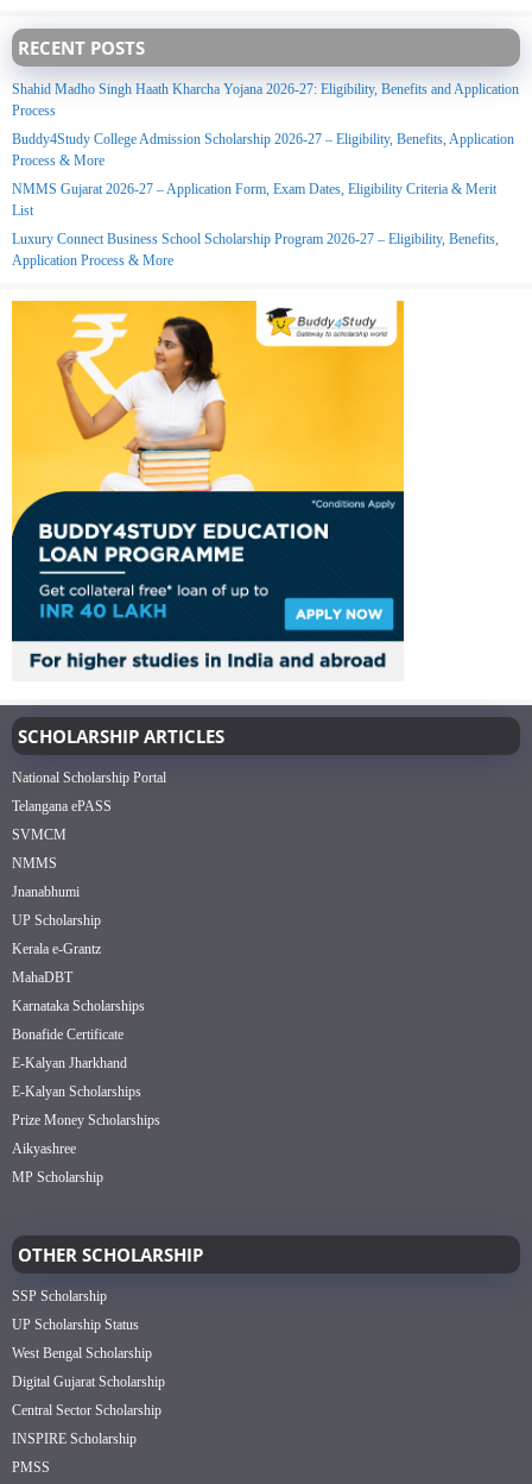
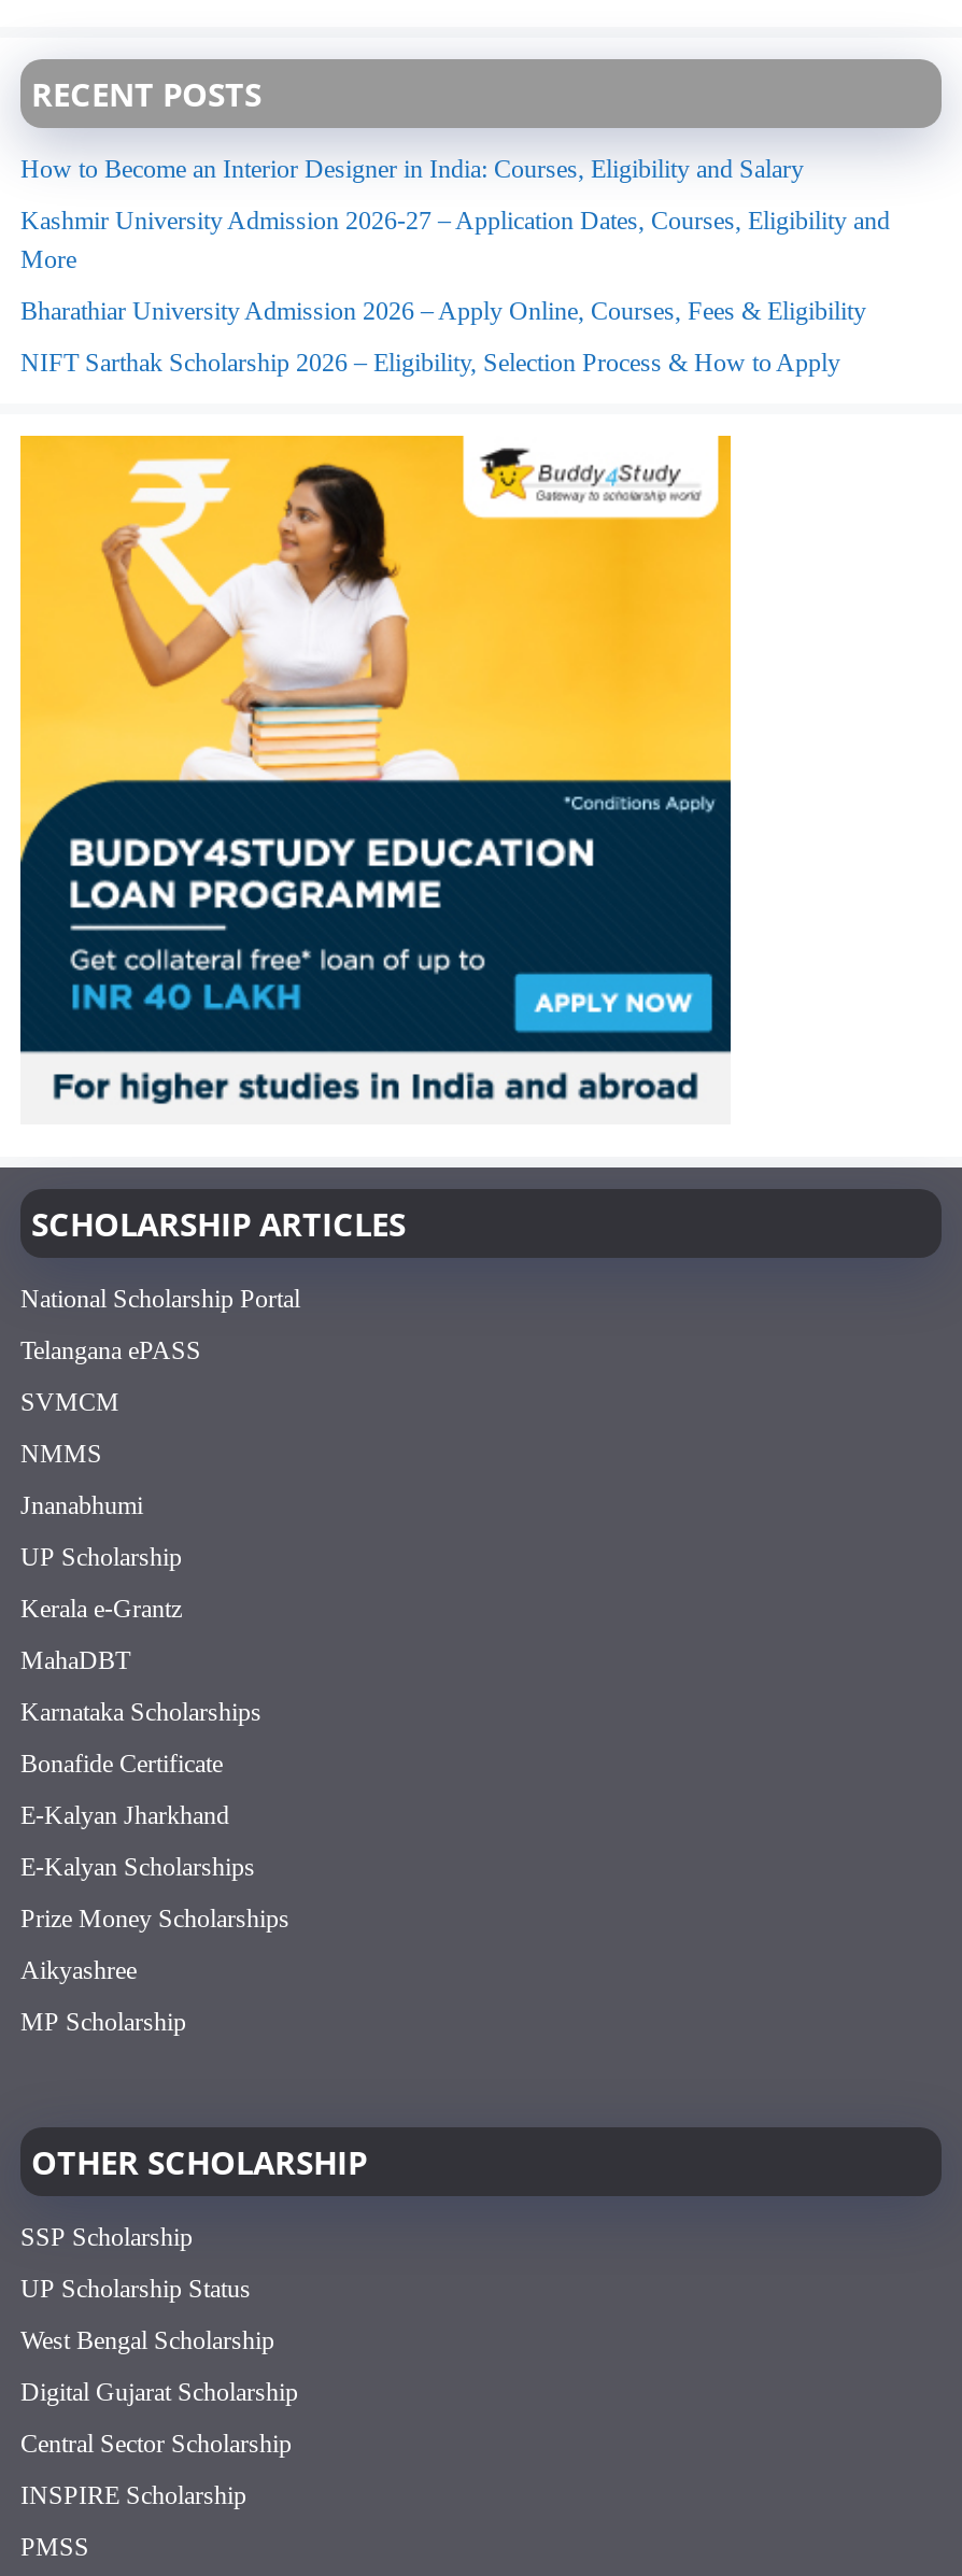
[12,81,519,119] Shahid Madho Singh Haath Kharcha Yojana 2026-27: Eligibility, Benefits and Application | Process -> [20,153,804,184] How to Become an Interior Designer in India: Courses, Eligibility and Salary
[12,131,514,169] Buddy4Study College Admission Scholarship 2026-27 – Eligibility, Benefits, Application | Process & More -> [20,205,890,274] Kashmir University Admission 2026-27 – Application Dates, Courses, Eligibility and | More
[12,181,496,219] NMMS Gujarat 2026-27 – Application Form, Exam Dates, Eligibility Criteria & Merit | List -> [20,295,866,326] Bharathiar University Admission 2026 – Apply Online, Courses, Fees & Eligibility
[12,230,499,268] Luxury Connect Business School Scholarship Program 2026-27 – Eligibility, Benefits, | Application Process & More -> [20,347,840,377] NIFT Sarthak Scholarship 2026 – Eligibility, Selection Process & How to Apply

